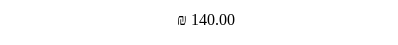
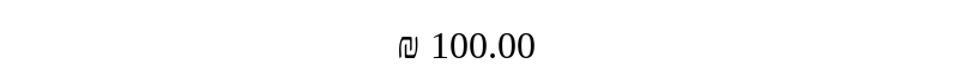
[191,11,235,28] 140.00 -> [430,26,536,66] 100.00

